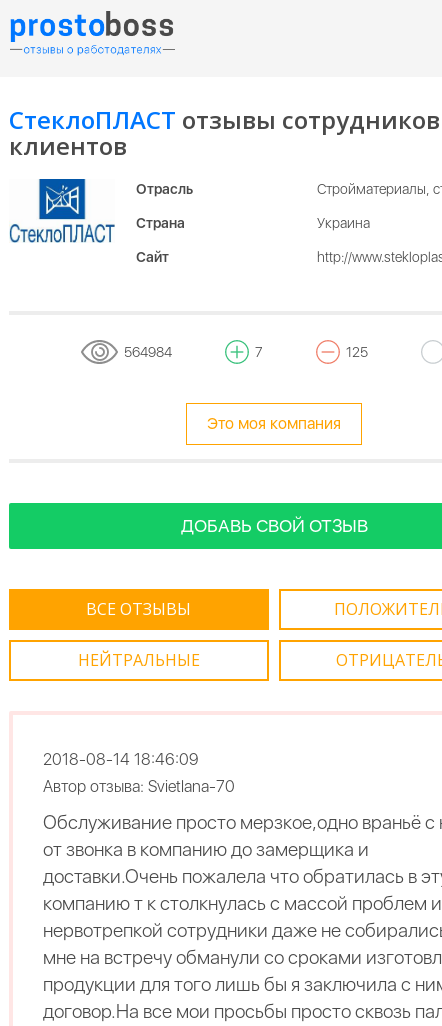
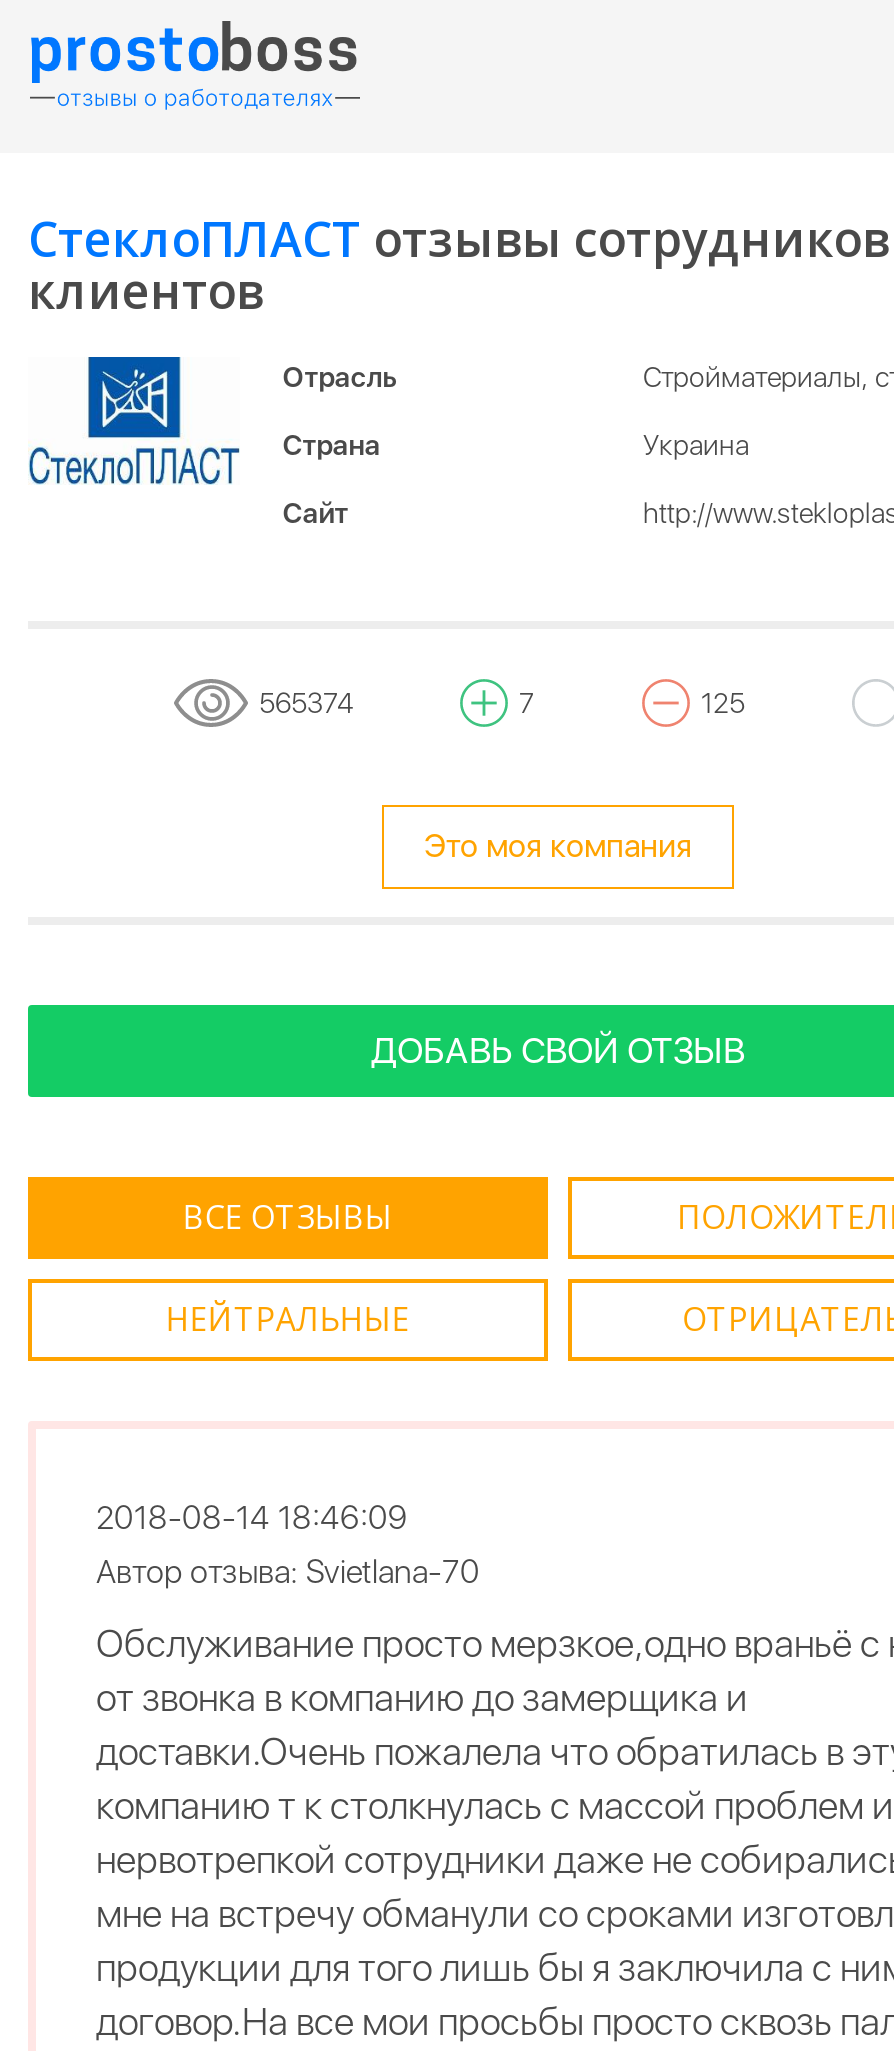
[124,344,172,360] 564984 -> [259,687,353,719] 565374

